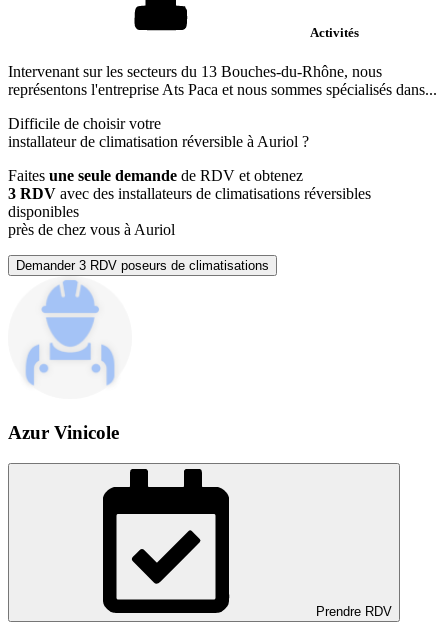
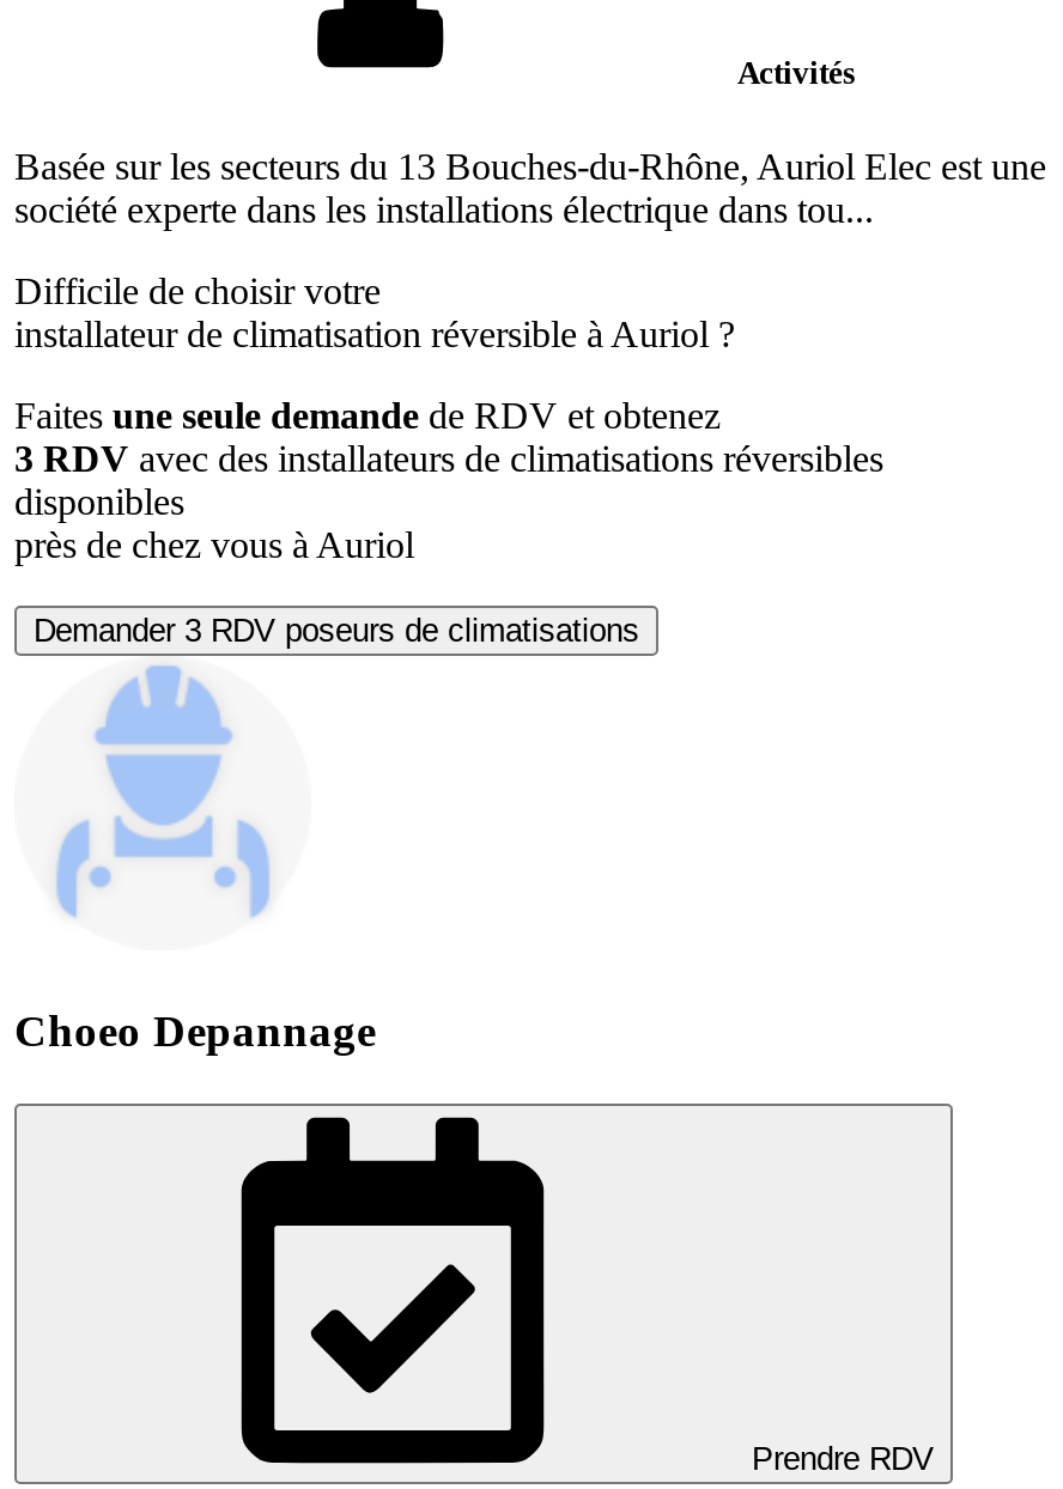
[8,63,437,98] Intervenant sur les secteurs du 13 Bouches-du-Rhône, nous | représentons l'entreprise Ats Paca et nous sommes spécialisés dans... -> [14,146,1046,229] Basée sur les secteurs du 13 Bouches-du-Rhône, Auriol Elec est une | société experte dans les installations électrique dans tou...
[8,422,119,443] Azur Vinicole -> [14,1005,376,1056] Choeo Depannage

